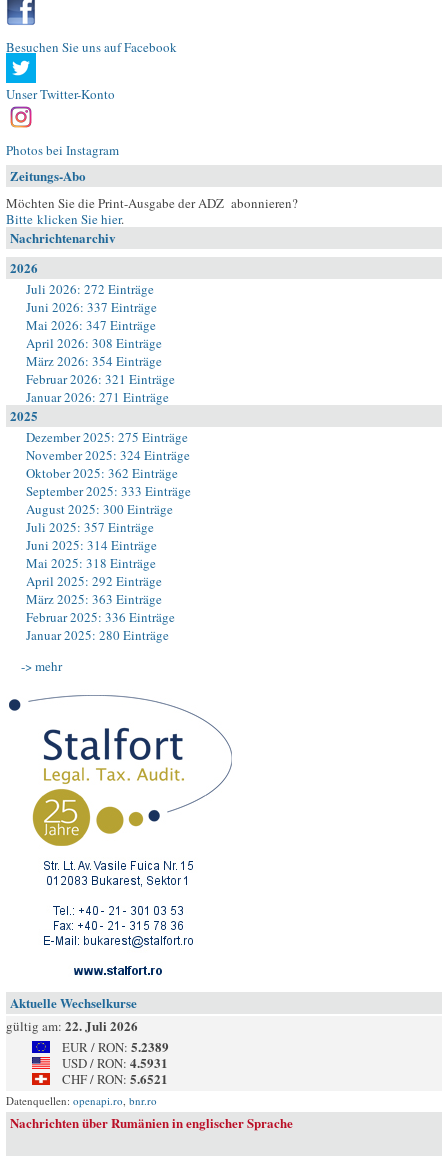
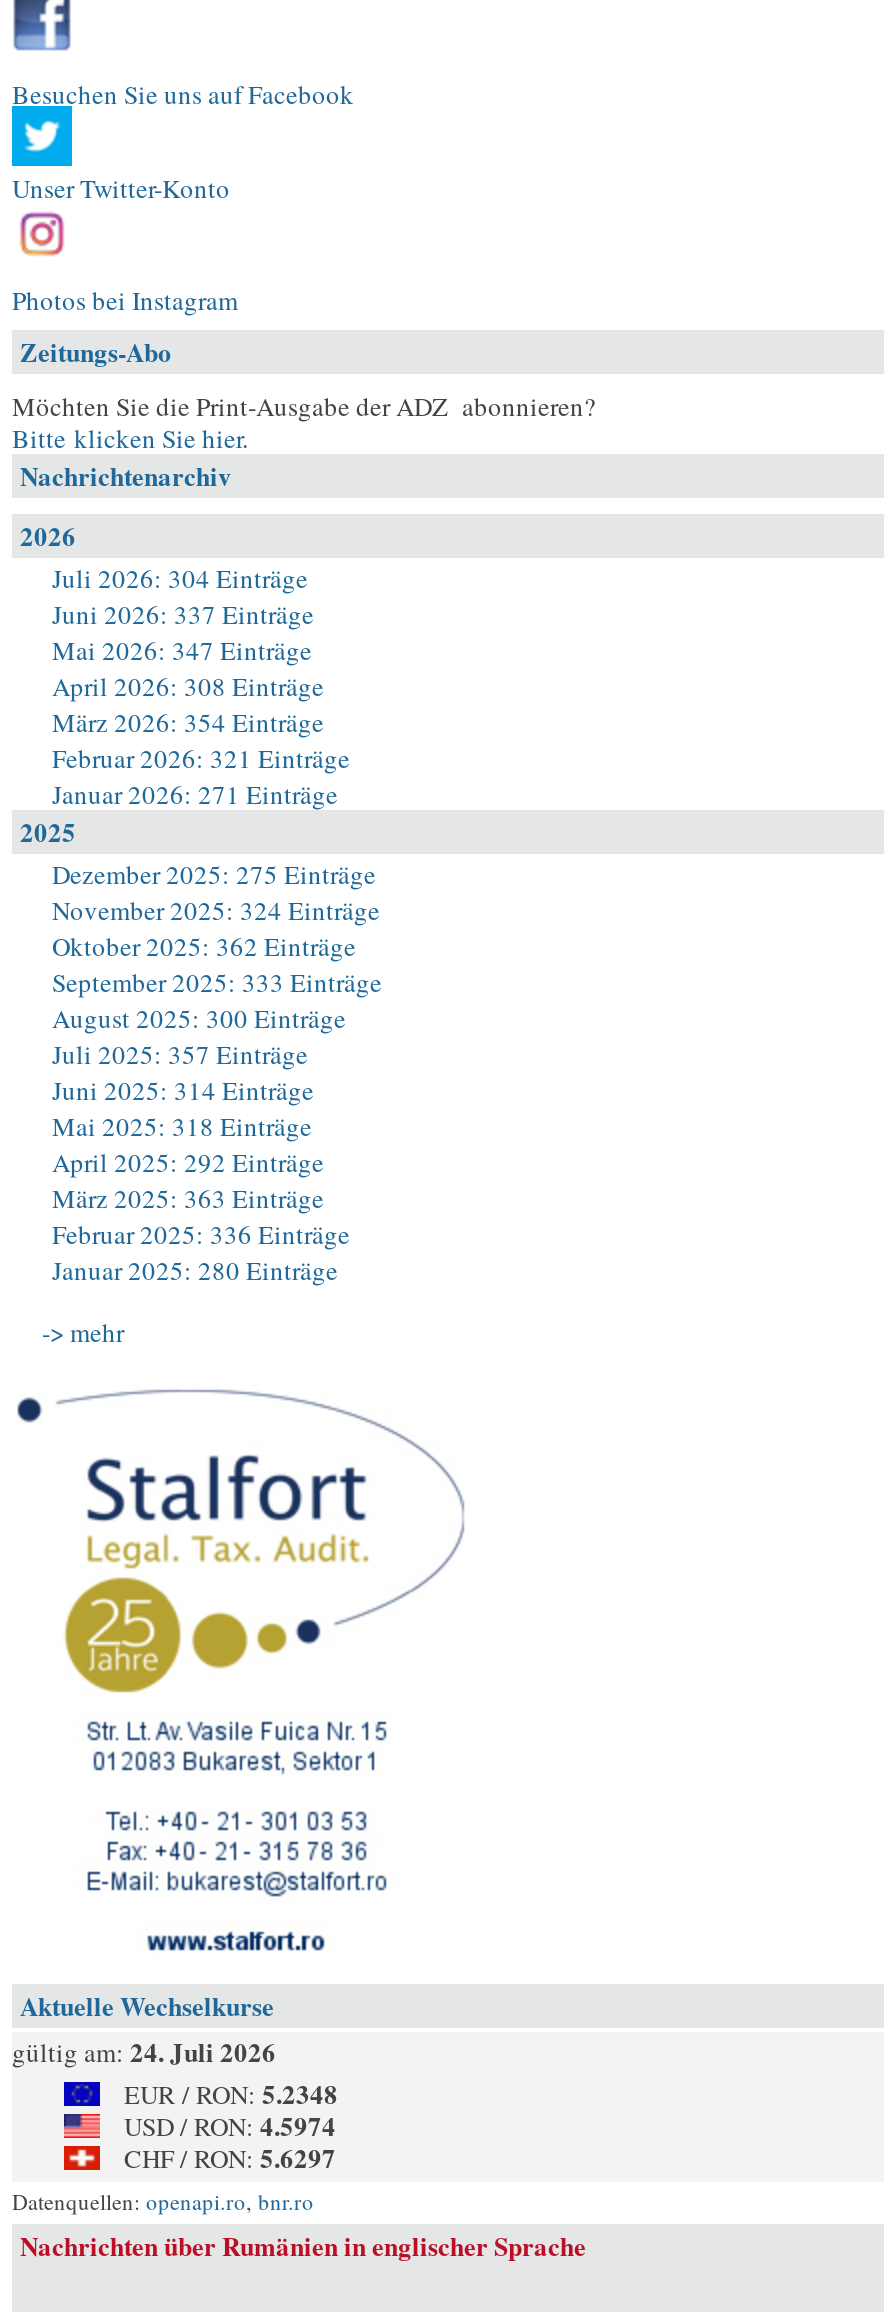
[26,280,154,298] Juli 2026: 272 Einträge -> [52,560,308,596] Juli 2026: 304 Einträge
[6,1016,138,1035] gültig am: 22. Juli 2026 -> [12,2032,276,2070] gültig am: 24. Juli 2026
[62,1037,169,1056] EUR / RON: 5.2389 -> [124,2074,338,2112] EUR / RON: 5.2348
[62,1053,168,1072] USD / RON: 4.5931 -> [124,2106,336,2144] USD / RON: 4.5974
[62,1069,168,1088] CHF / RON: 5.6521 -> [124,2138,336,2176] CHF / RON: 5.6297

